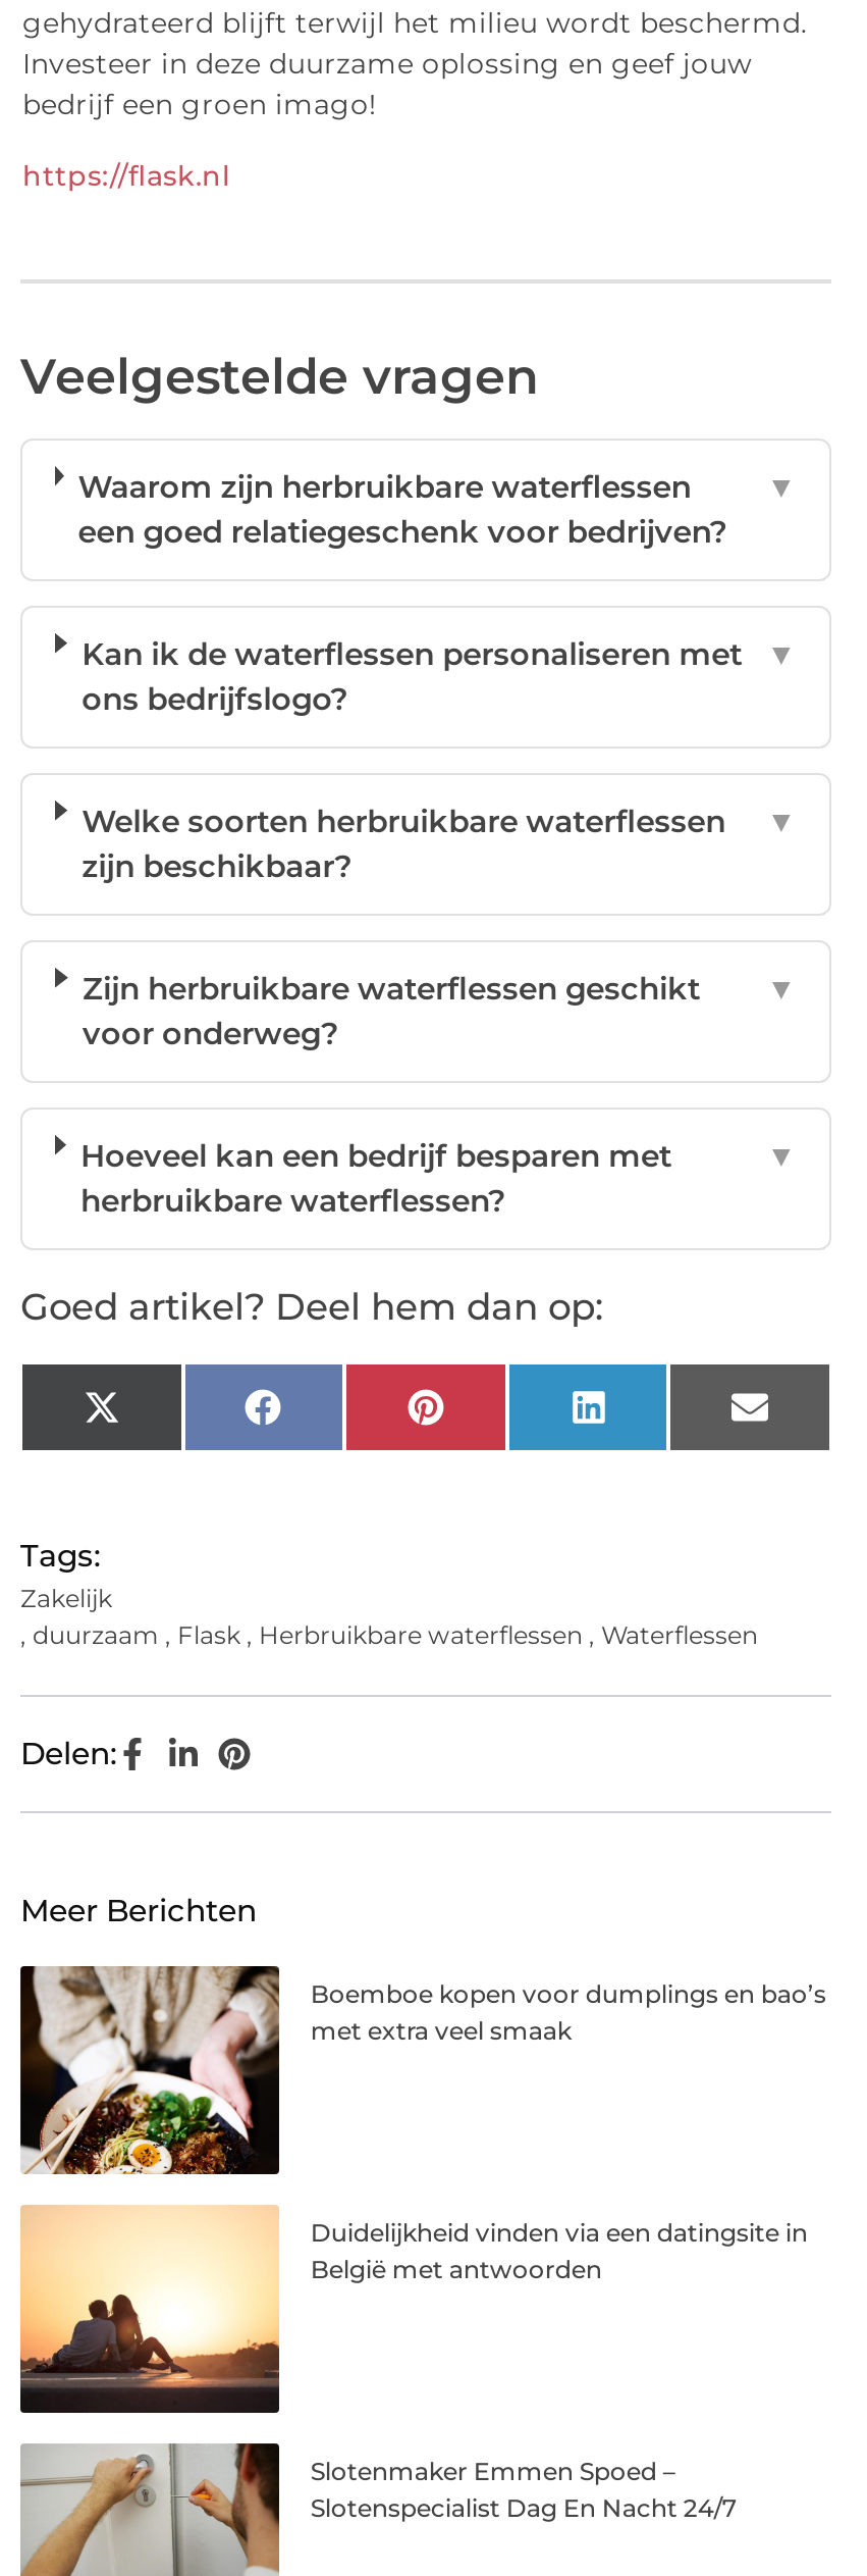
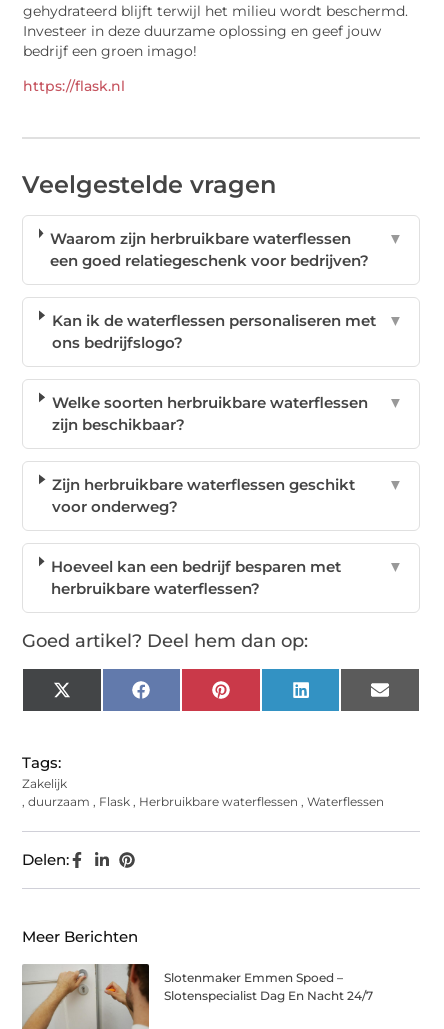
[18,1966,826,2176] [image] | Boemboe kopen voor dumplings en bao’s | met extra veel smaak -> none
[18,2203,808,2415] [image] | Duidelijkheid vinden via een datingsite in | België met antwoorden -> none

